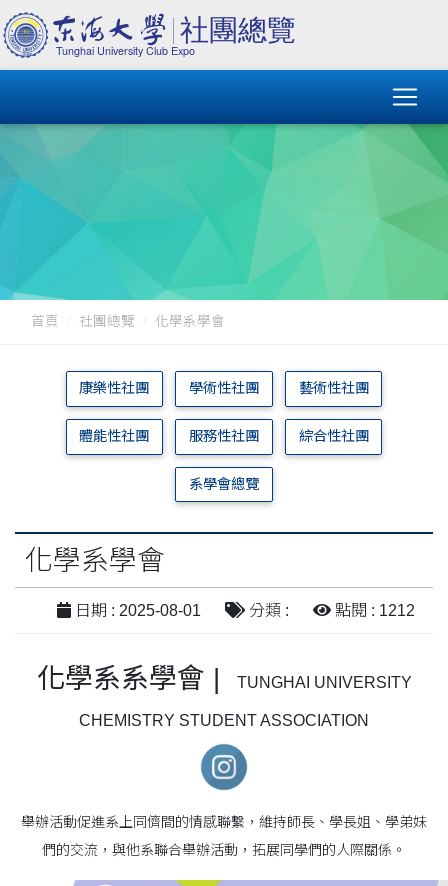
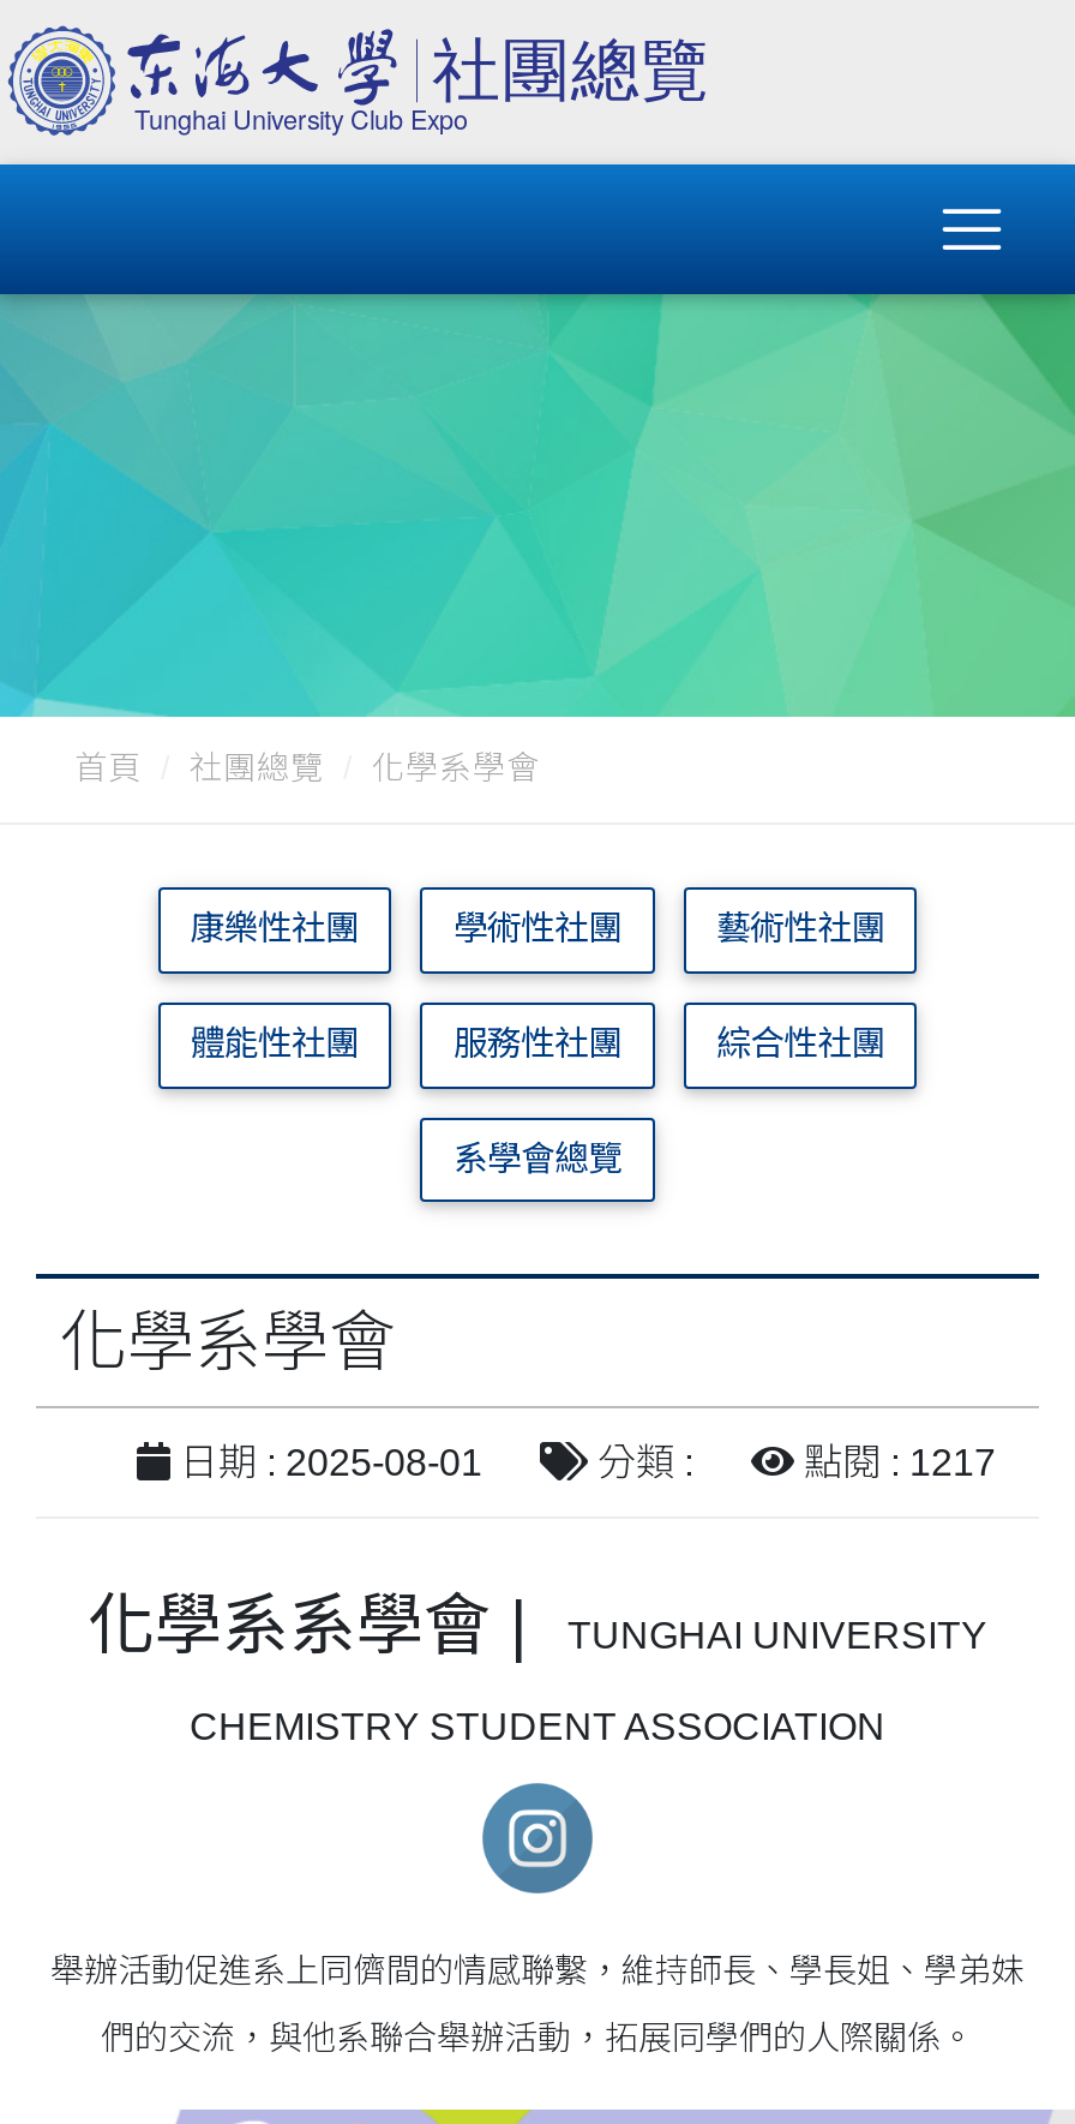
[331,602,415,619] 點閱 : 1212 -> [794,1443,996,1484] 點閱 : 1217

